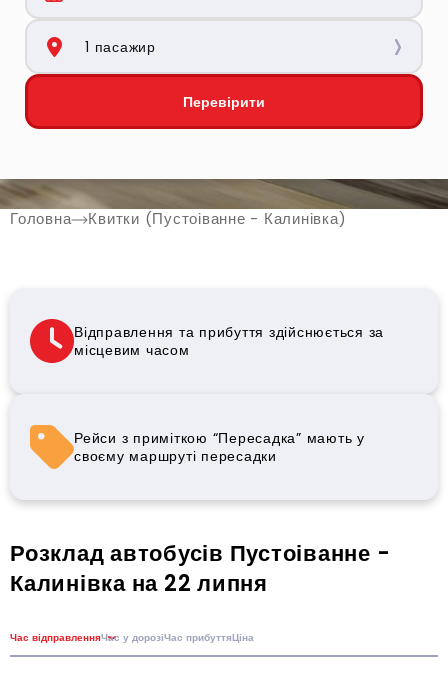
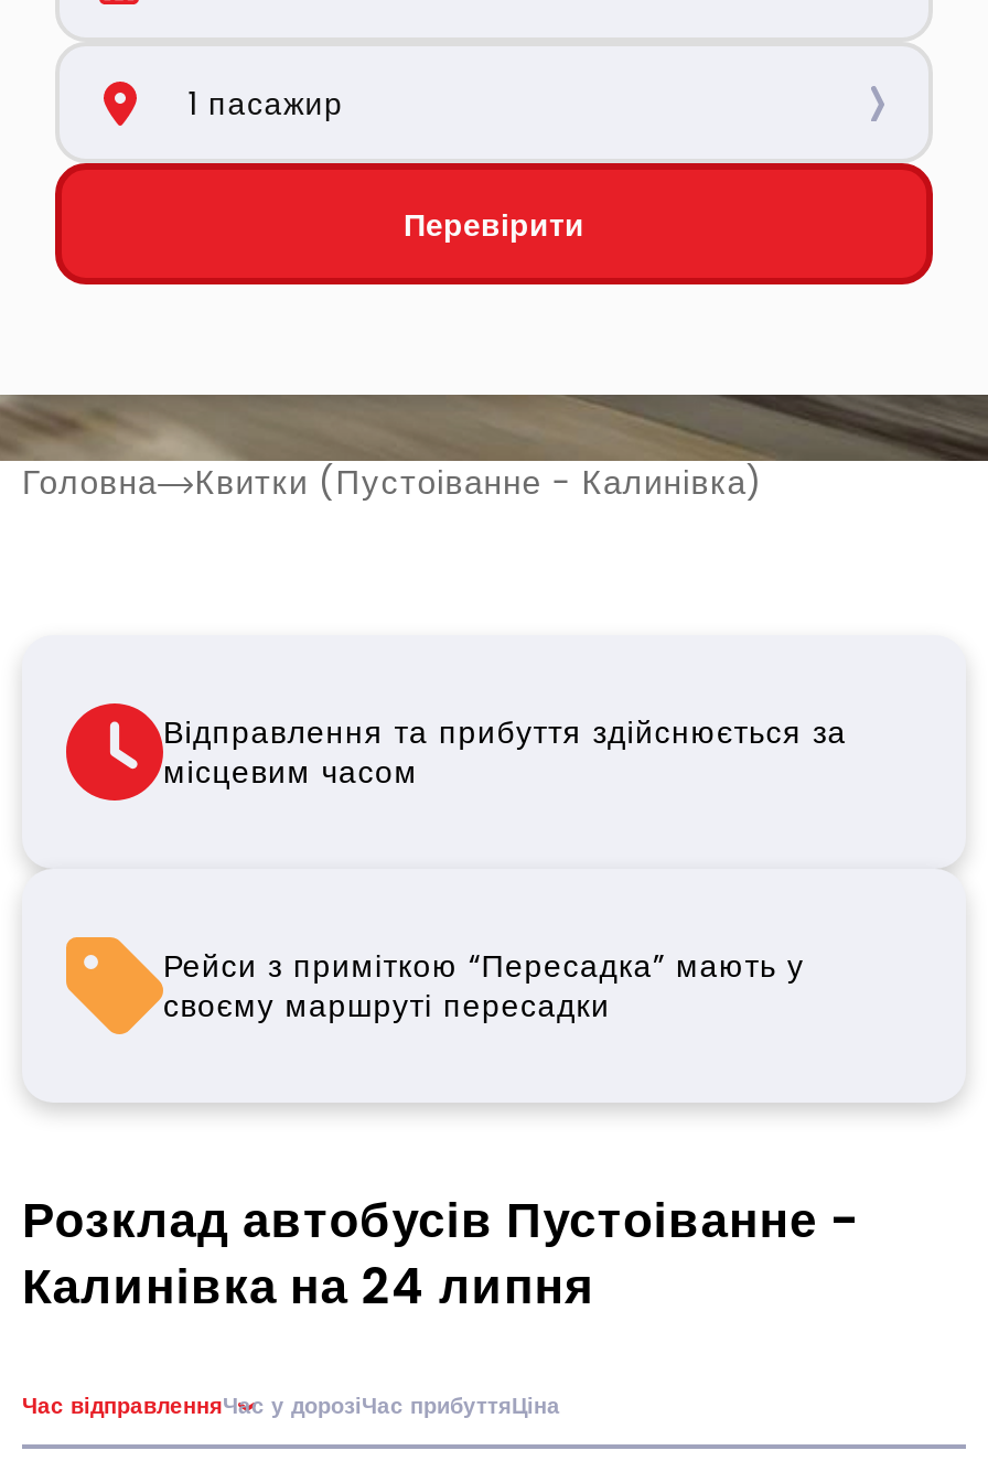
[10,568,268,599] Калинівка на 22 липня -> [22,1253,595,1321] Калинівка на 24 липня

